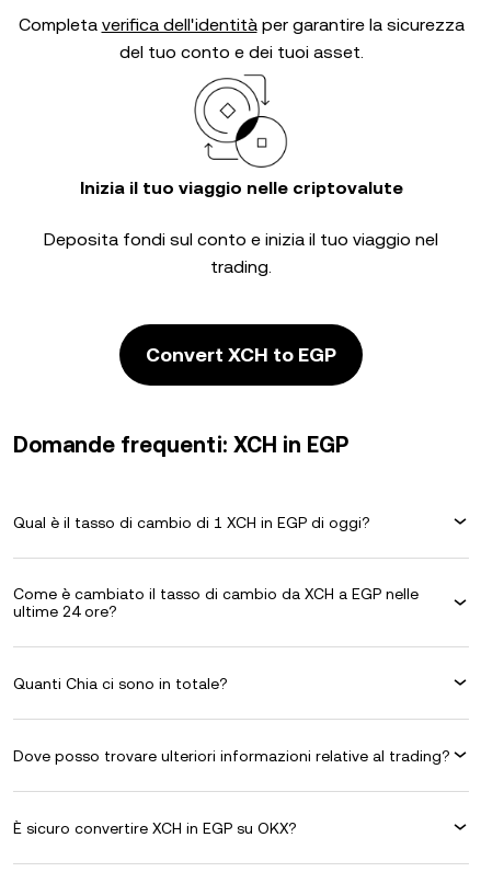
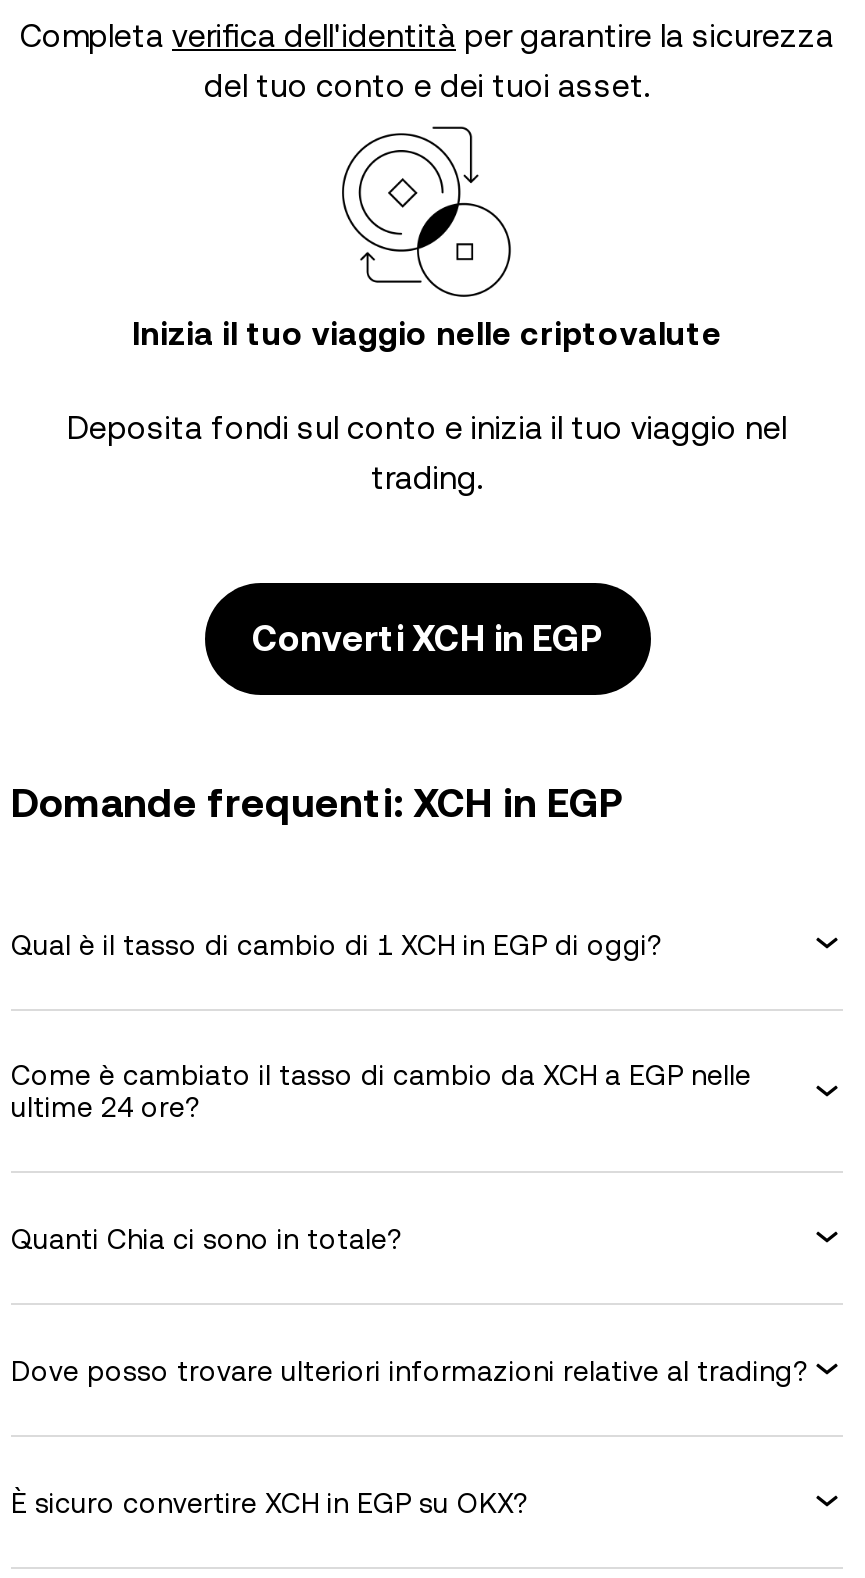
[146,343,336,366] Convert XCH to EGP -> [252,617,602,659] Converti XCH in EGP

